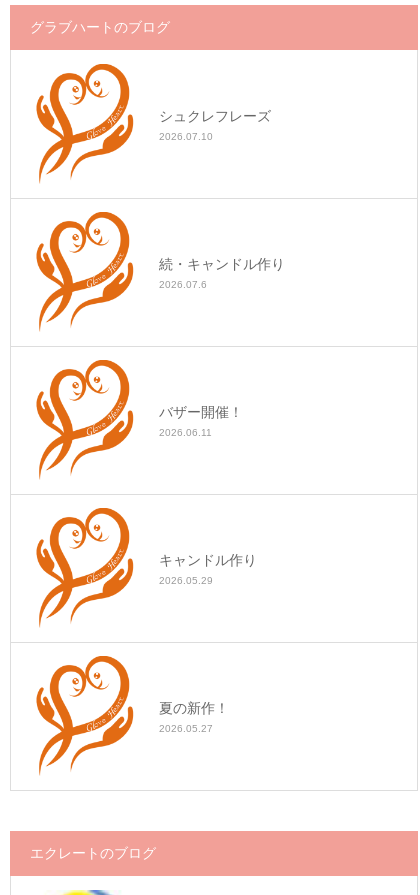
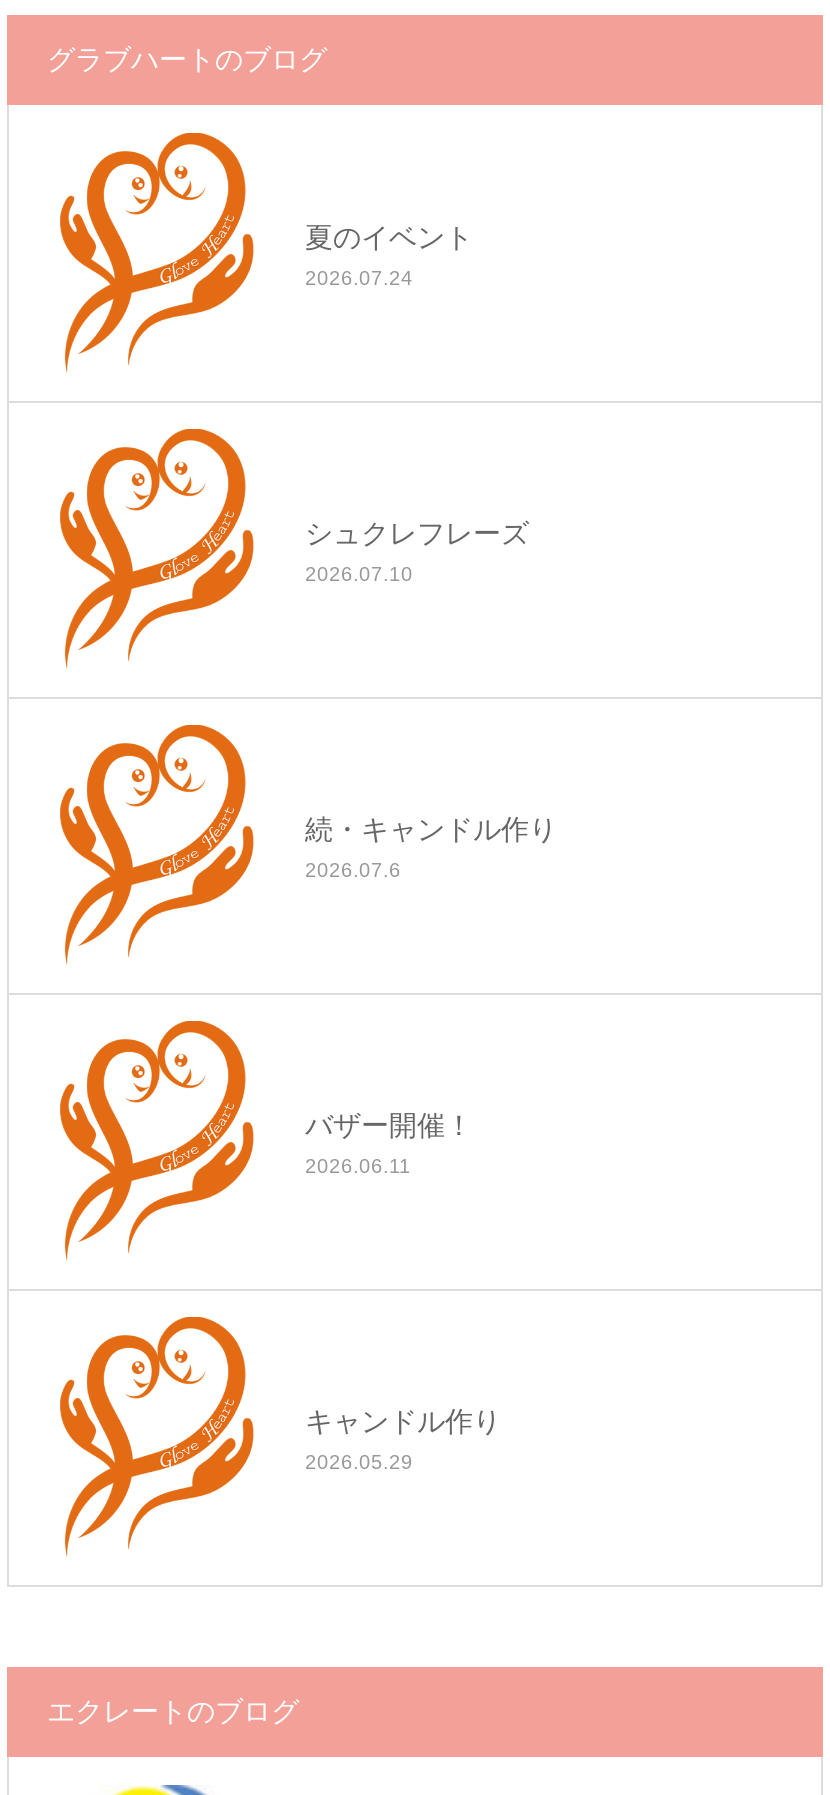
none -> [305,221,473,289] 夏のイベント | 2026.07.24
moved [58,69,103,102] -> [103,439,193,505]: [image]
moved [35,92,285,586] -> [57,485,557,1473]: [image] | シュクレフレーズ | 2026.07.10 | ... | キャンドル作り | 2026.05.29
[159,700,229,734] 夏の新作！ | 2026.05.27 -> none

